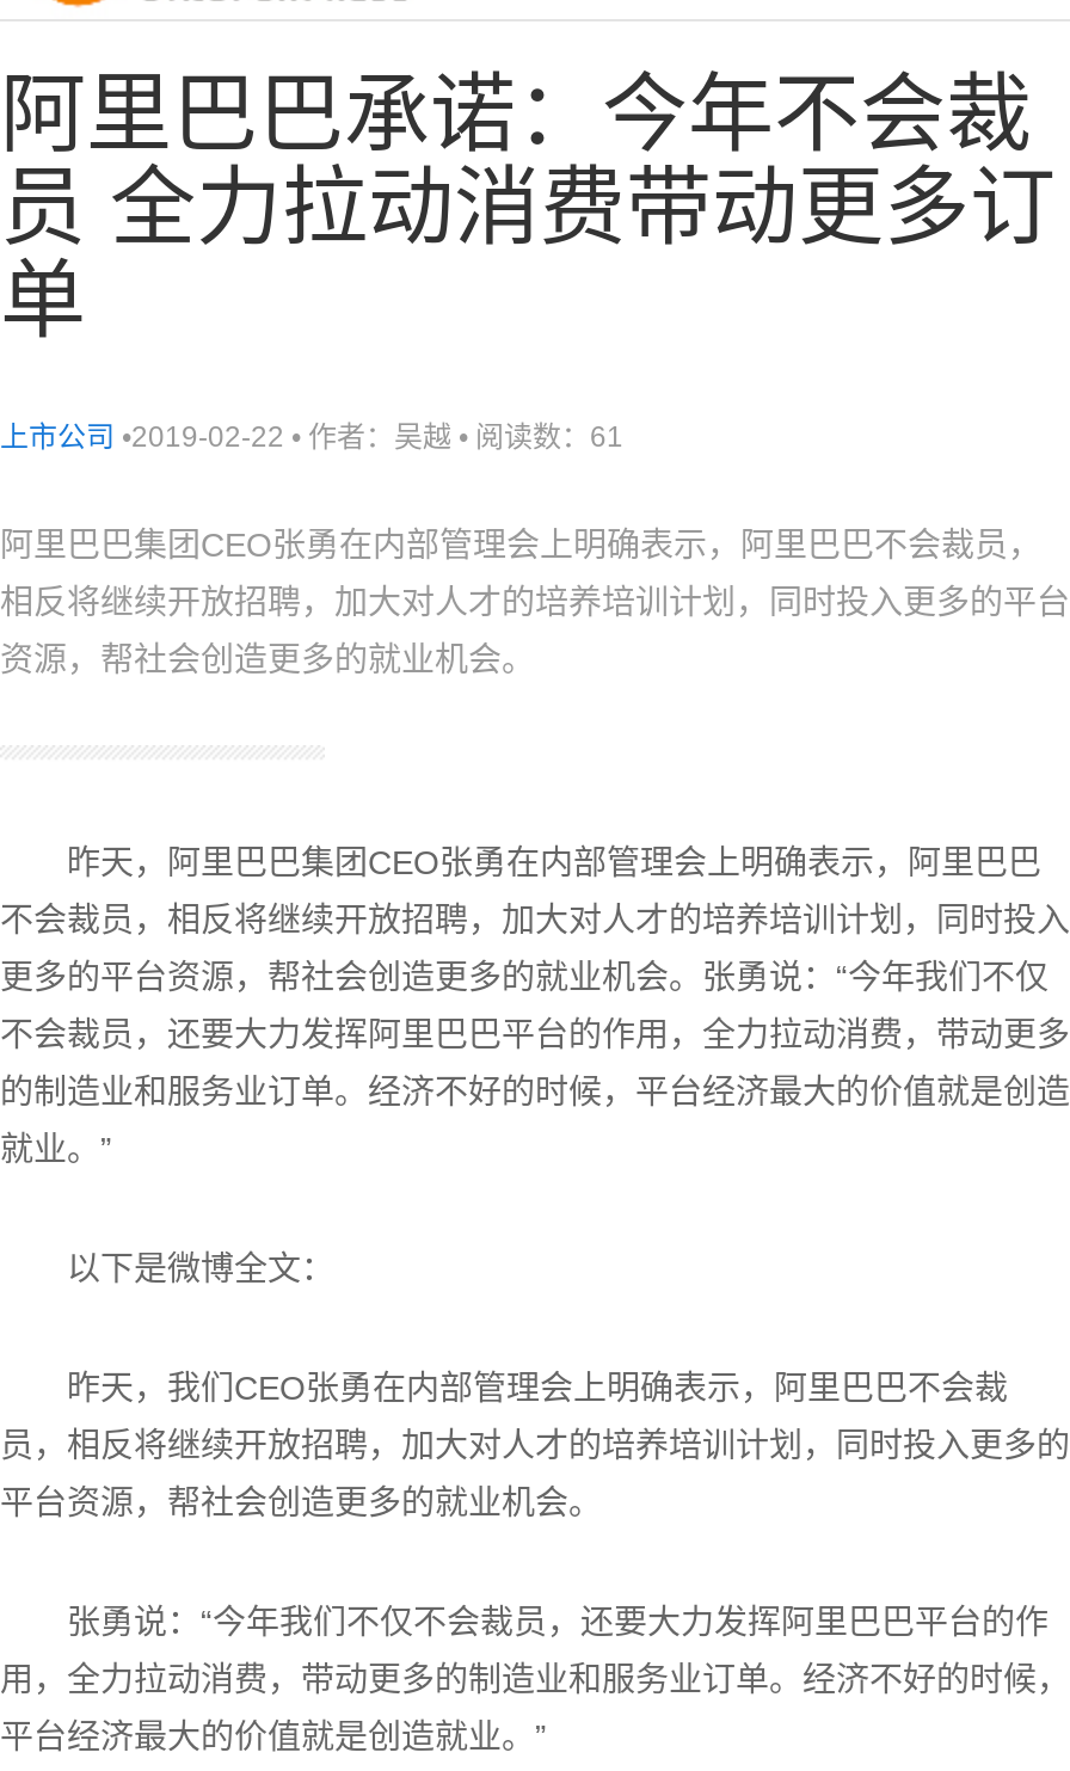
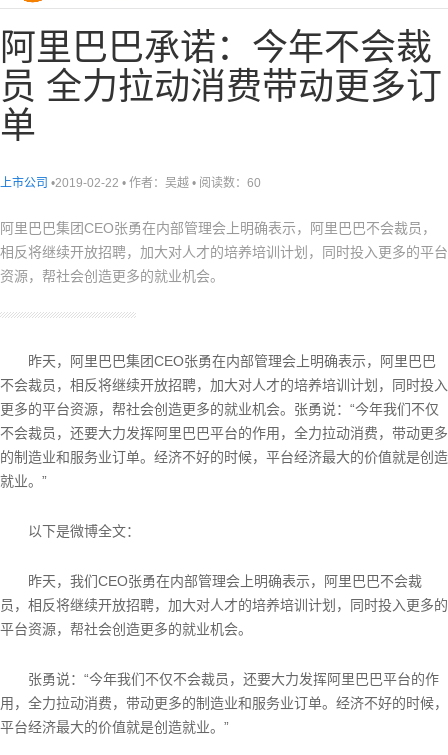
[0,420,623,454] 上市公司•2019-02-22 • 作者：吴越 • 阅读数：61 -> [0,176,261,190] 上市公司•2019-02-22 • 作者：吴越 • 阅读数：60

